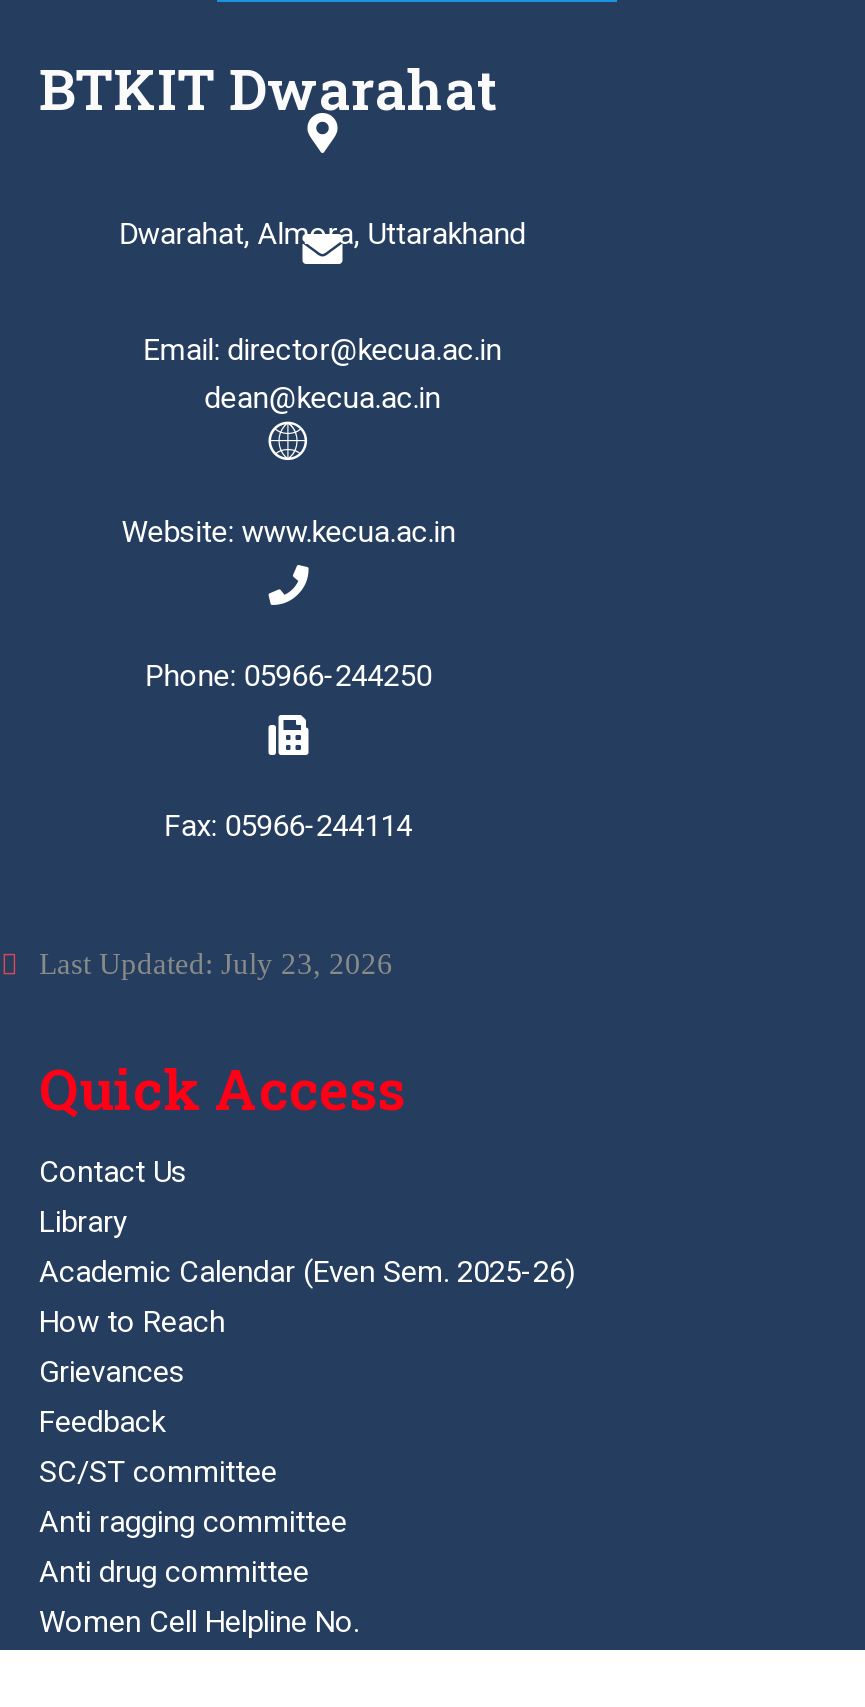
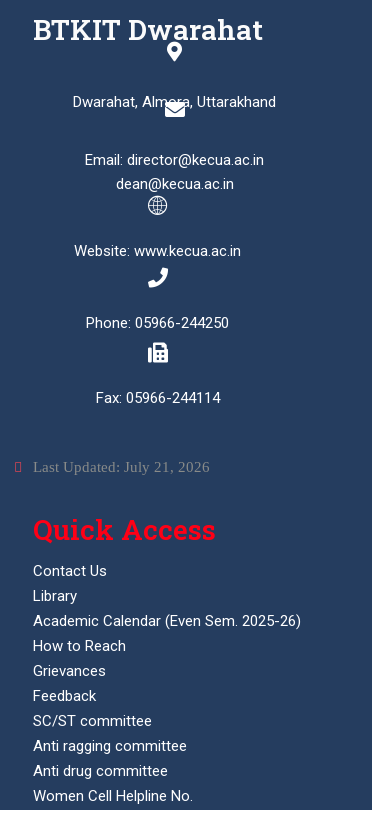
[39,947,393,979] Last Updated: July 23, 2026 -> [33,458,210,474] Last Updated: July 21, 2026

